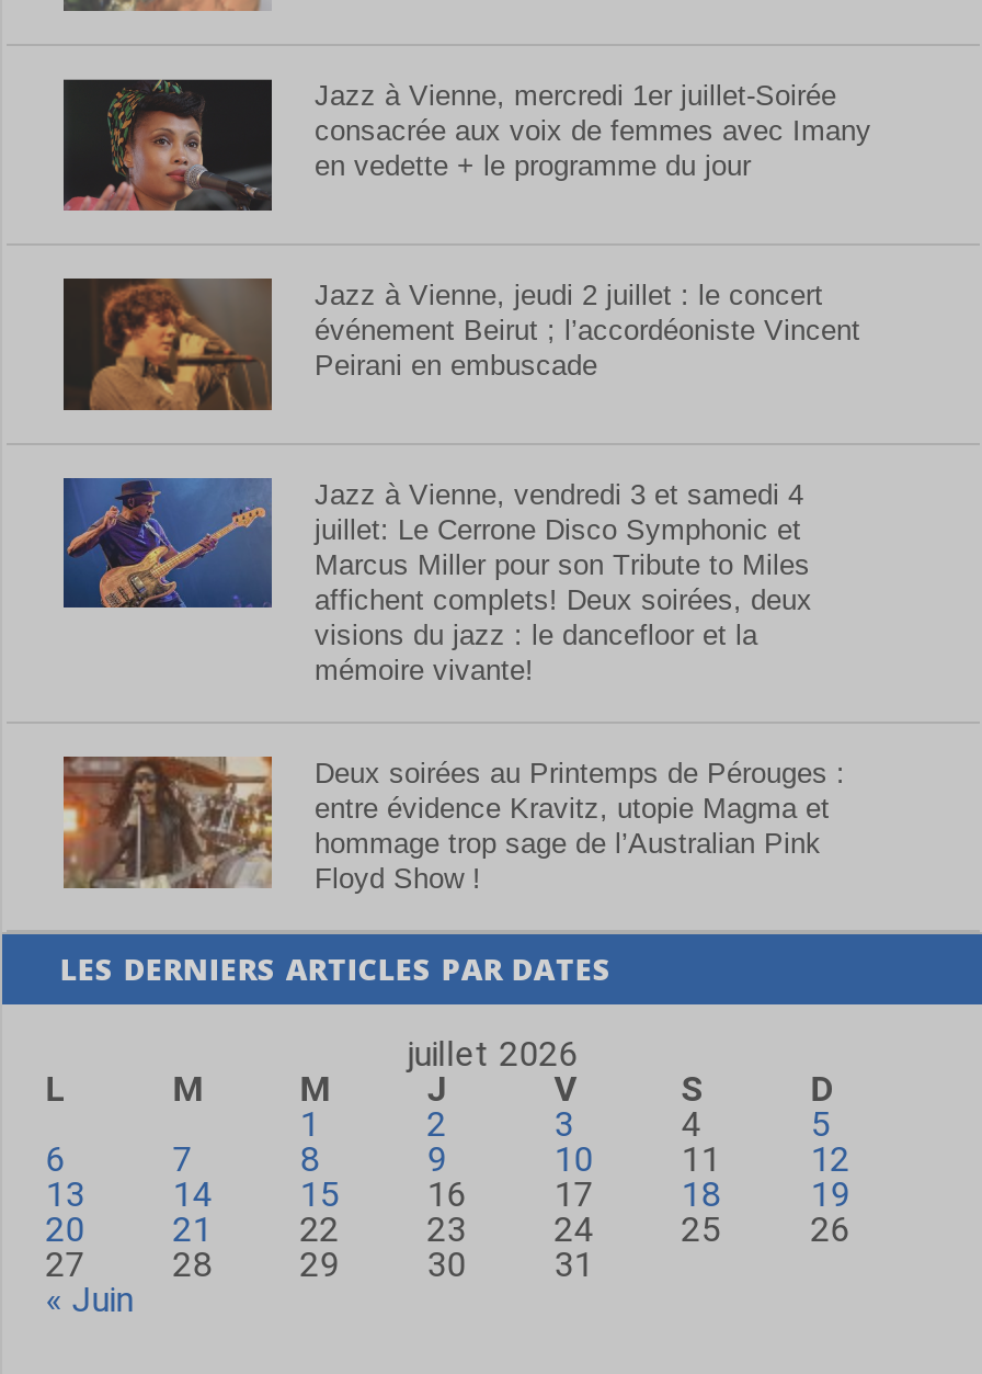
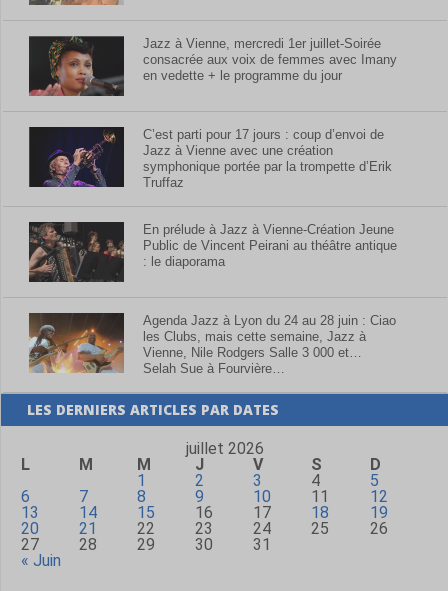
[72,276,860,412] [image] | Jazz à Vienne, jeudi 2 juillet : le concert | événement Beirut ; l’accordéoniste Vincent | Peirani en embuscade -> [40,126,392,190] [image] | C’est parti pour 17 jours : coup d’envoi de | Jazz à Vienne avec une création | symphonique portée par la trompette d’Erik | Truffaz
[61,476,812,686] [image] | Jazz à Vienne, vendredi 3 et samedi 4 | juillet: Le Cerrone Disco Symphonic et | Marcus Miller pour son Tribute to Miles | affichent complets! Deux soirées, deux | visions du jazz : le dancefloor et la | mémoire vivante! -> [28,218,397,283] [image] | En prélude à Jazz à Vienne-Création Jeune | Public de Vincent Peirani au théâtre antique | : le diaporama
[61,754,845,894] [image] | Deux soirées au Printemps de Pérouges : | entre évidence Kravitz, utopie Magma et | hommage trop sage de l’Australian Pink | Floyd Show ! -> [29,312,396,376] [image] | Agenda Jazz à Lyon du 24 au 28 juin : Ciao | les Clubs, mais cette semaine, Jazz à | Vienne, Nile Rodgers Salle 3 000 et… | Selah Sue à Fourvière…

